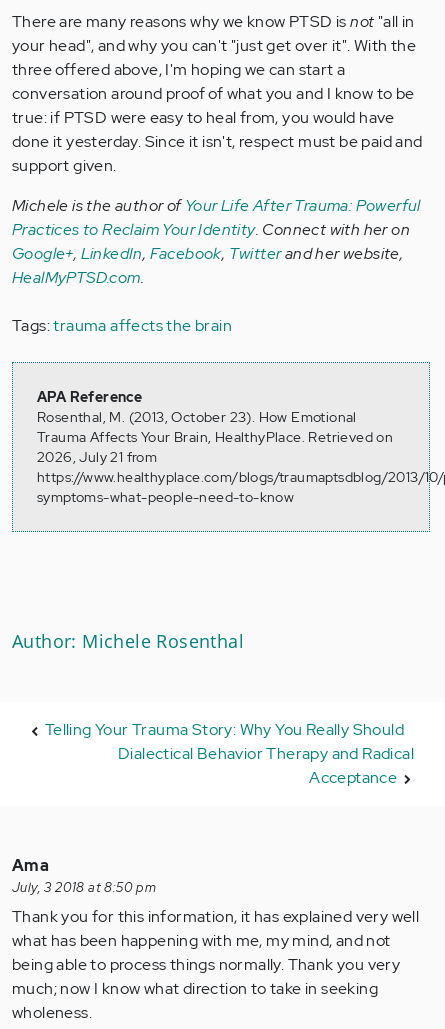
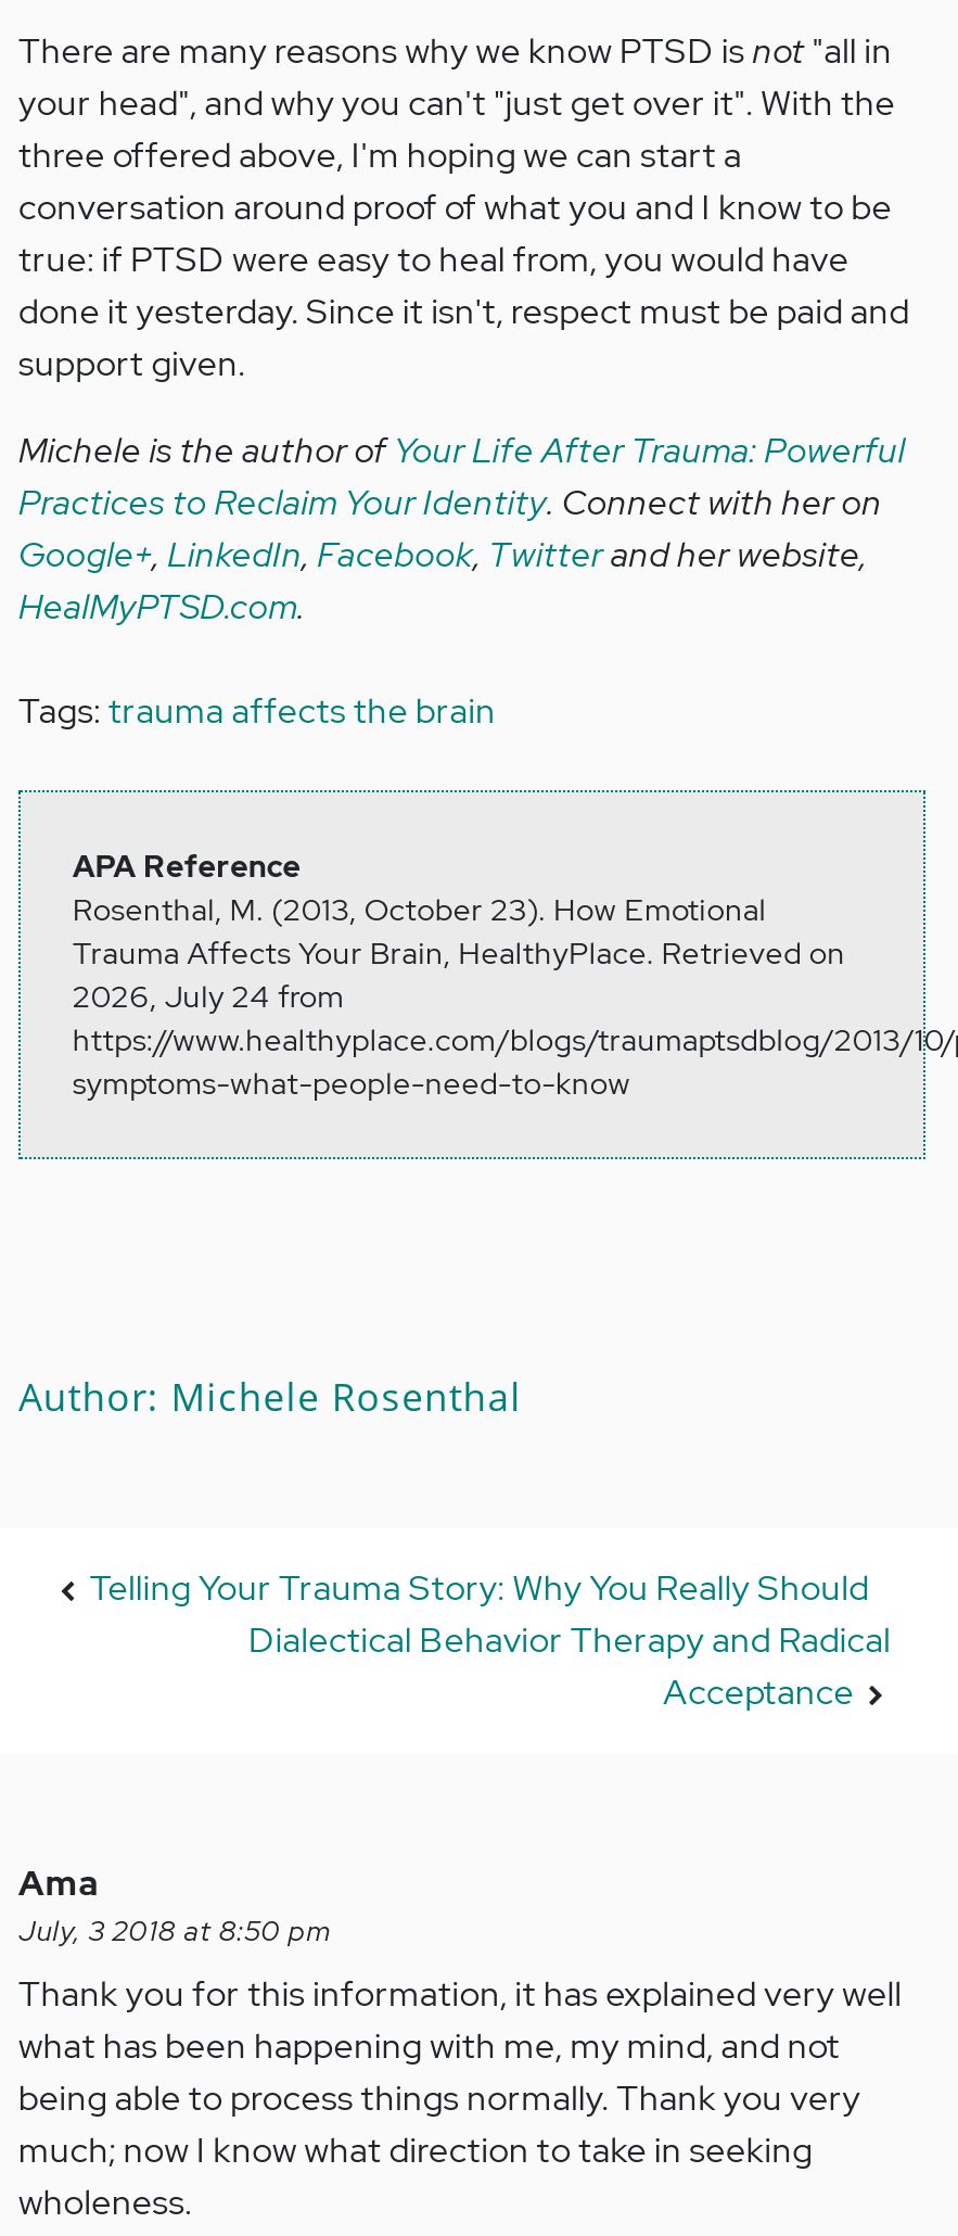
[37,448,157,466] 2026, July 21 from -> [73,977,344,1016] 2026, July 24 from

